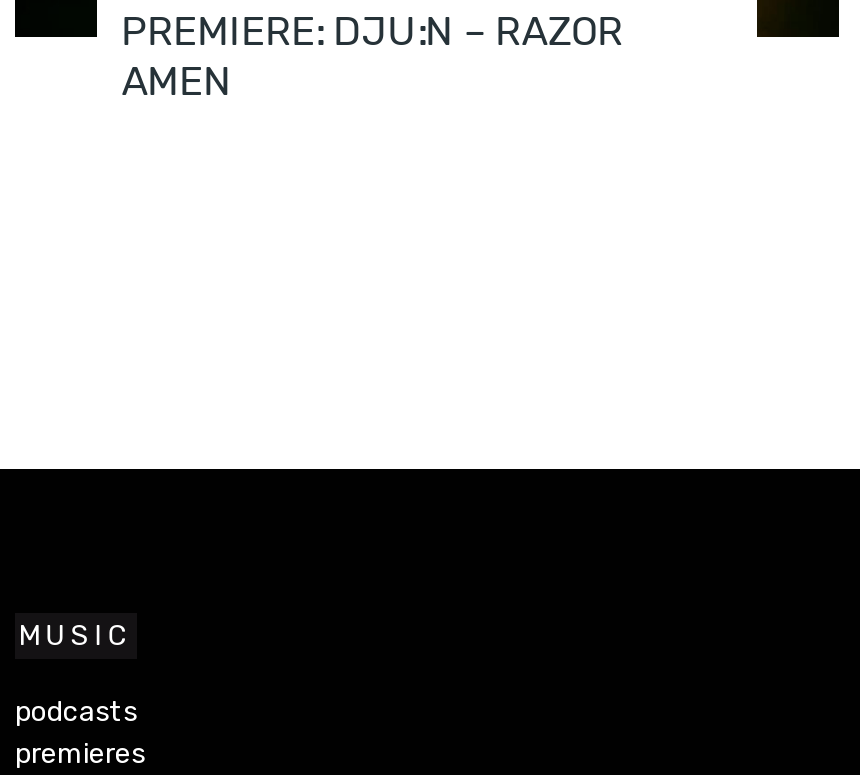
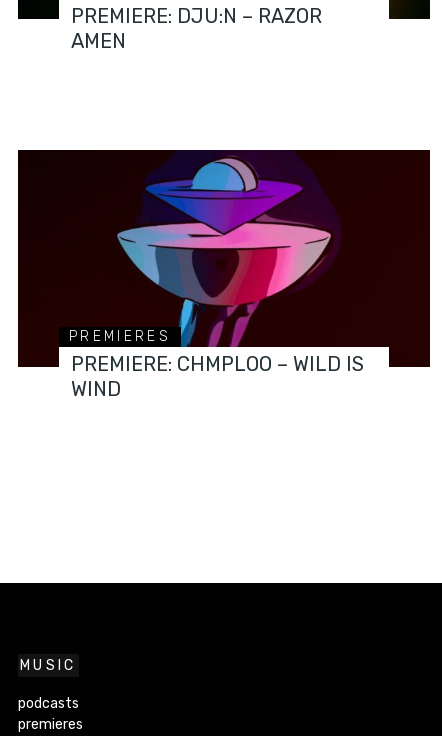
none -> [18,149,430,401] [image] | PREMIERES | PREMIERE: CHMPLOO – WILD IS | WIND

